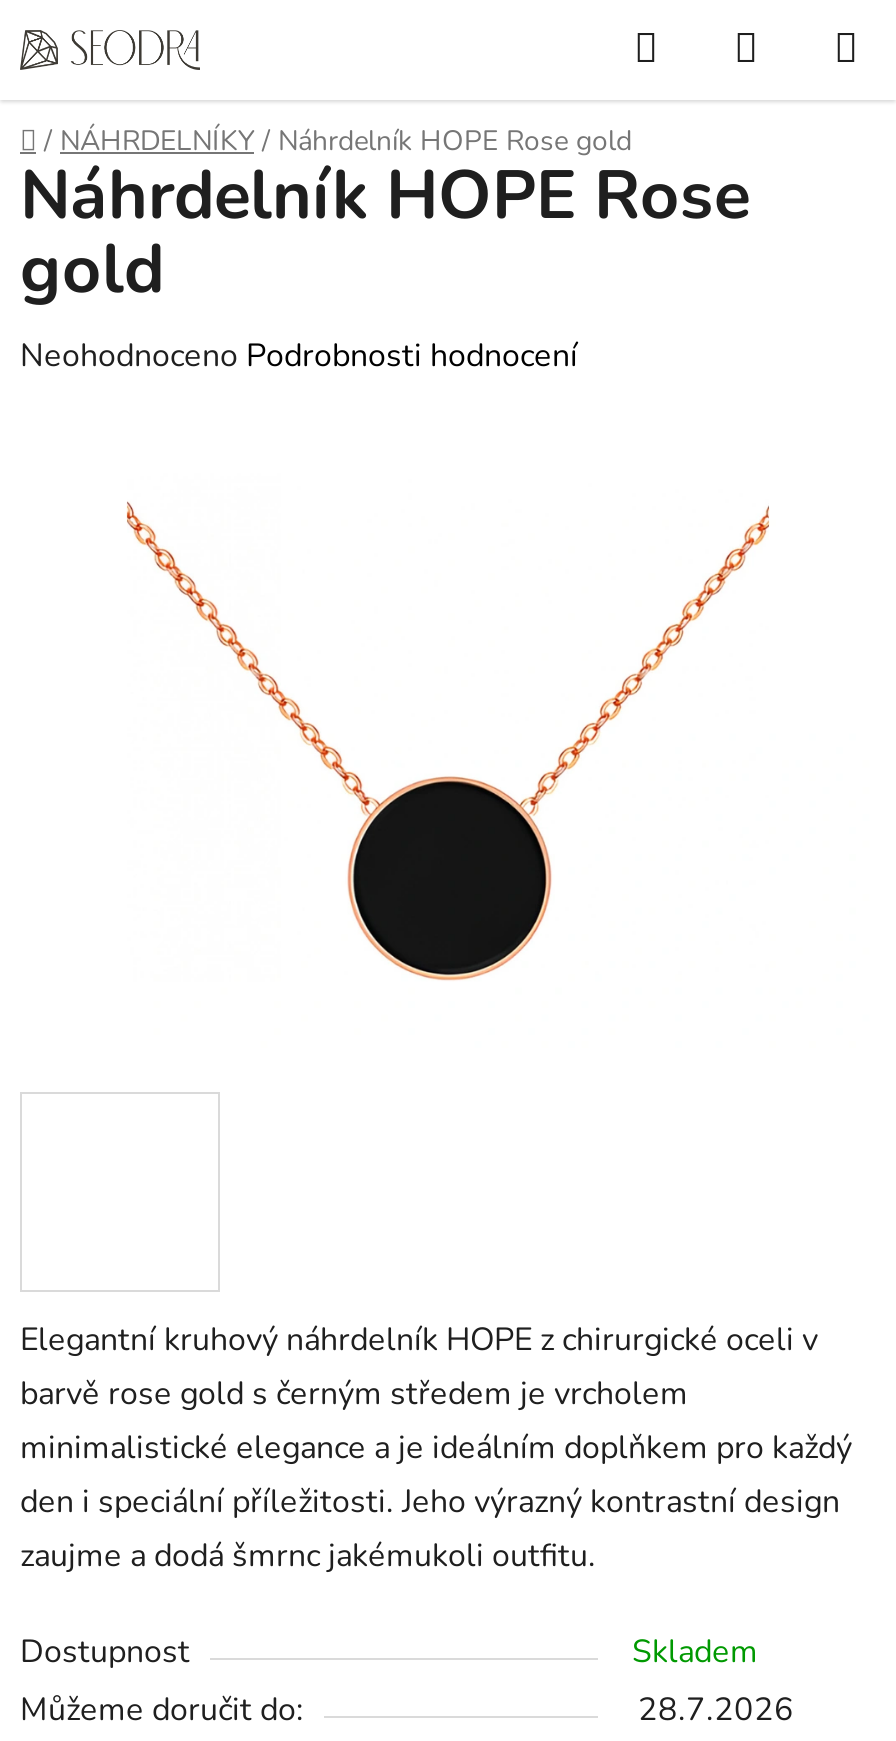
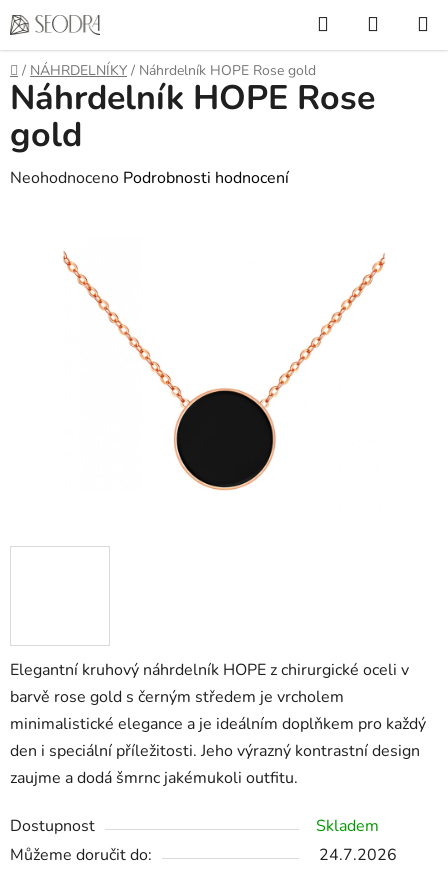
[638,1688,794,1732] 28.7.2026 -> [319,844,397,866] 24.7.2026

